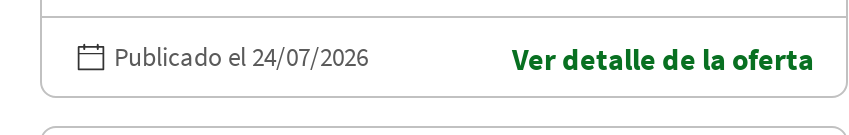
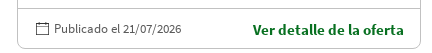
[114,39,368,73] Publicado el 24/07/2026 -> [54,20,181,37] Publicado el 21/07/2026

